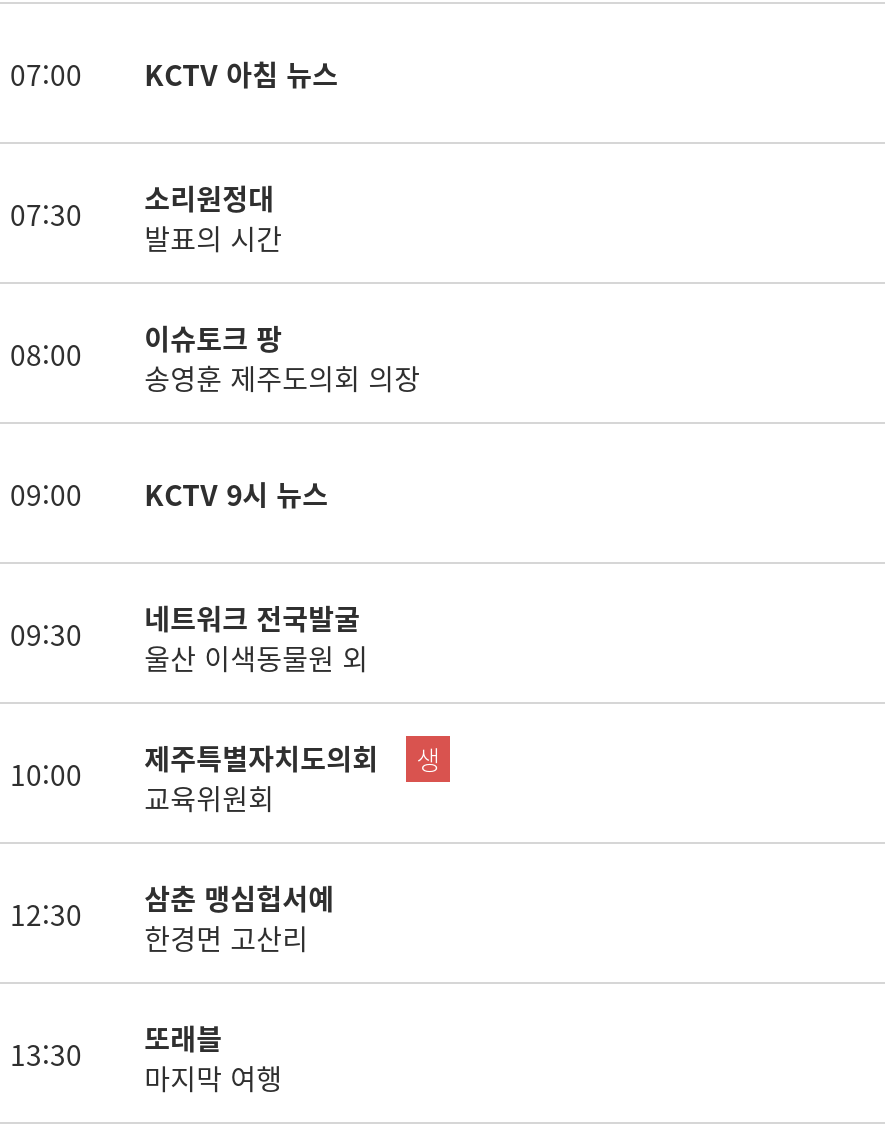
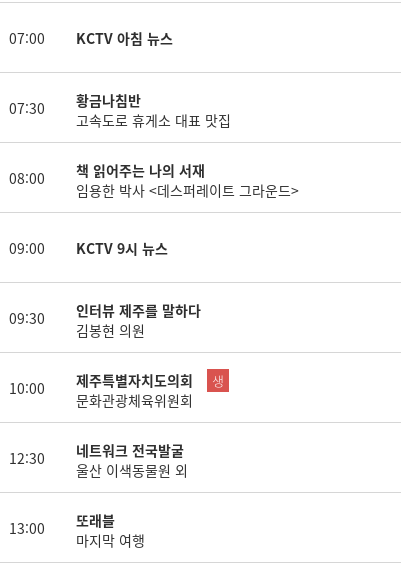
[144,178,282,258] 소리원정대 | 발표의 시간 -> [76,90,231,130] 황금나침반 | 고속도로 휴게소 대표 맛집
[144,318,420,398] 이슈토크 팡 | 송영훈 제주도의회 의장 -> [76,160,299,200] 책 읽어주는 나의 서재 | 임용한 박사 <데스퍼레이트 그라운드>
none -> [76,300,201,340] 인터뷰 제주를 말하다 | 김봉현 의원
moved [144,598,368,678] -> [76,440,188,480]: 네트워크 전국발굴 | 울산 이색동물원 외
[144,778,274,818] 교육위원회 -> [76,390,193,410] 문화관광체육위원회
[144,878,334,958] 삼춘 맹심헙서예 | 한경면 고산리 -> none
[10,1018,222,1074] 13:30 또래블 -> [9,510,115,538] 13:00 또래블

